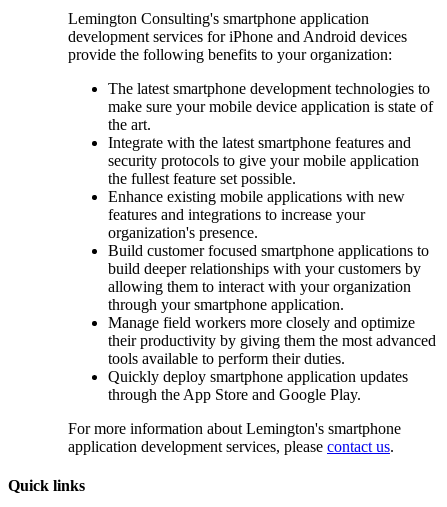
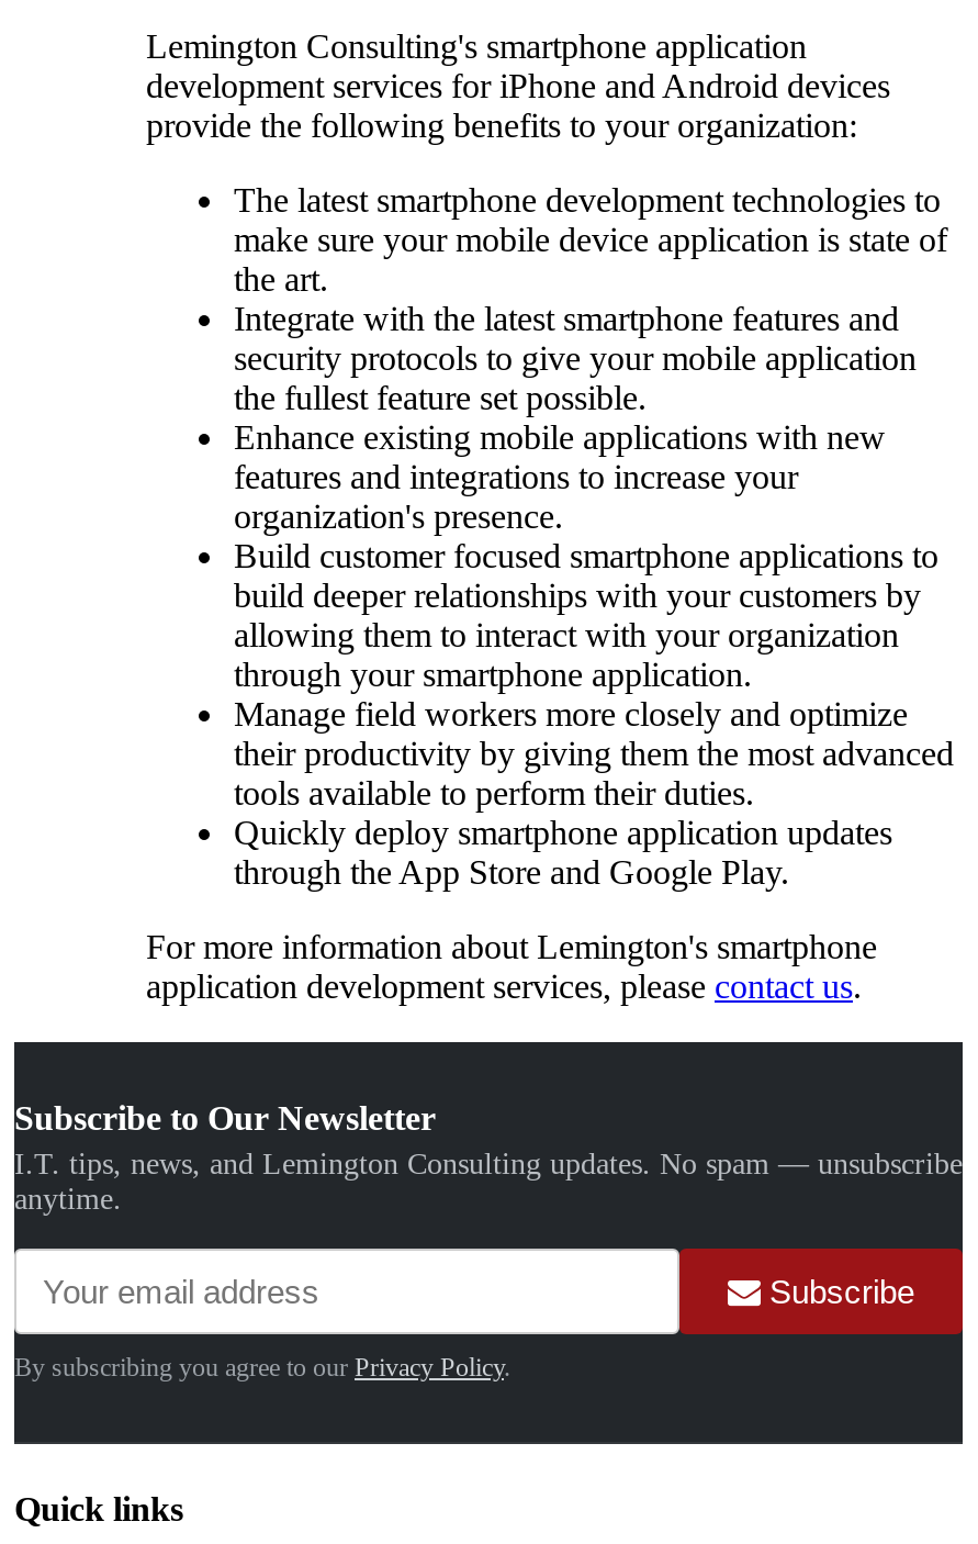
none -> [12,1099,965,1446] [image] | Subscribe to Our Newsletter | I.T. tips, news, and Lemington Consulting updates. No spam — unsubscribe | anytime. | Subscribe | By subscribing you agree to our Privacy Policy.

